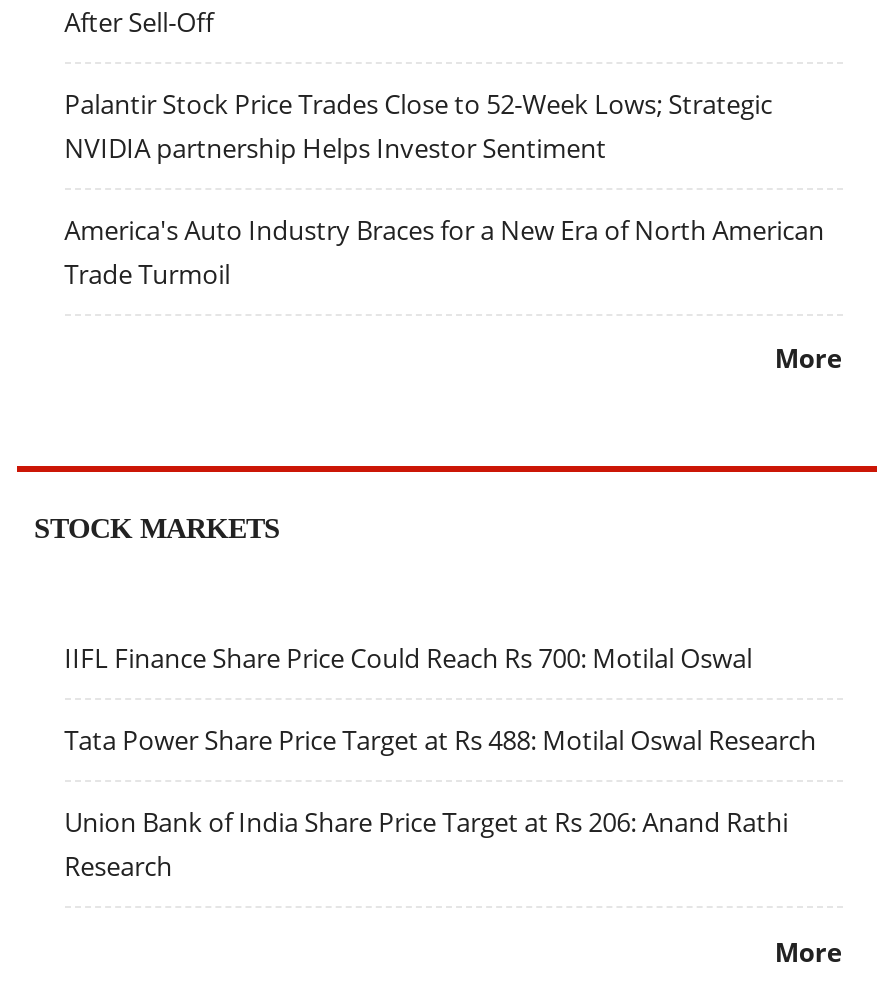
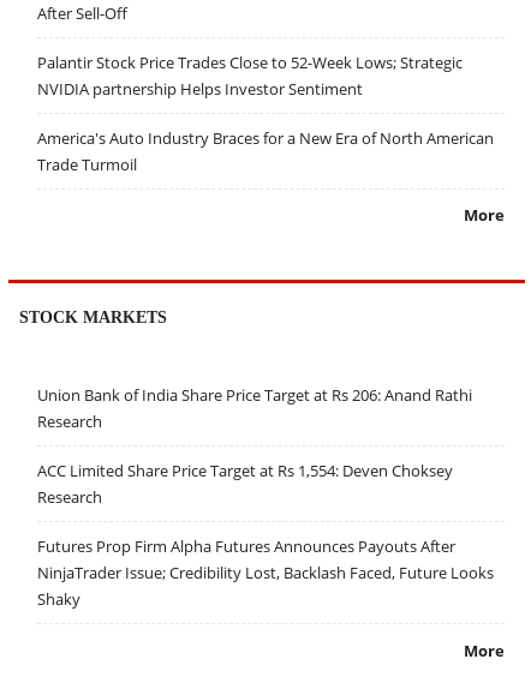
[64,640,816,758] IIFL Finance Share Price Could Reach Rs 700: Motilal Oswal | Tata Power Share Price Target at Rs 488: Motilal Oswal Research -> none
moved [64,804,788,884] -> [37,384,472,432]: Union Bank of India Share Price Target at Rs 206: Anand Rathi | Research
none -> [37,460,493,610] ACC Limited Share Price Target at Rs 1,554: Deven Choksey | Research | Futures Prop Firm Alpha Futures Announces Payouts After | NinjaTrader Issue; Credibility Lost, Backlash Faced, Future Looks | Shaky

